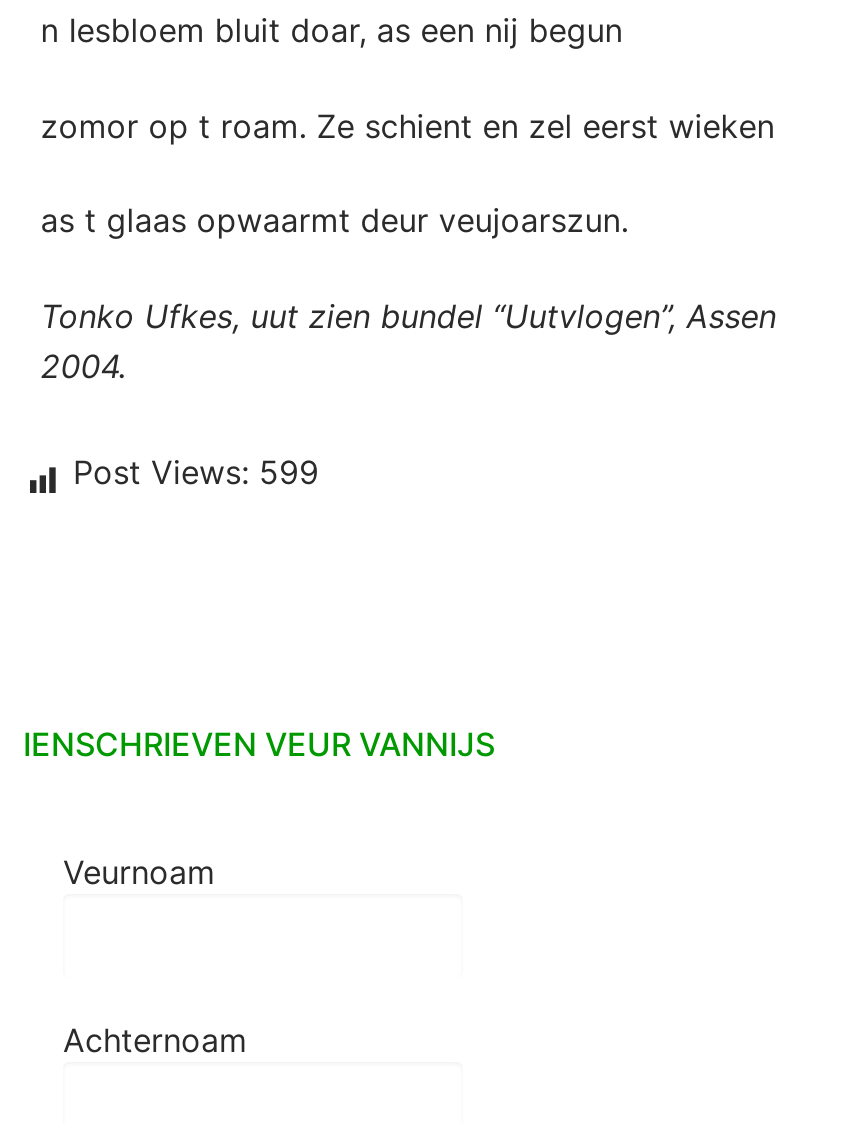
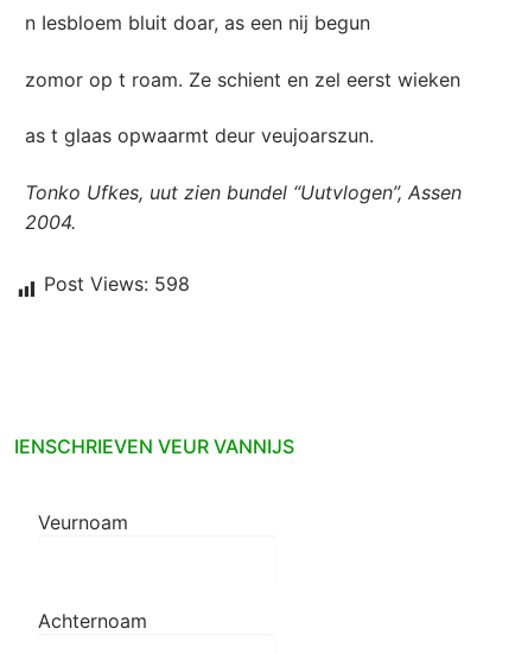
[73,451,319,491] Post Views: 599 -> [44,272,190,296] Post Views: 598

